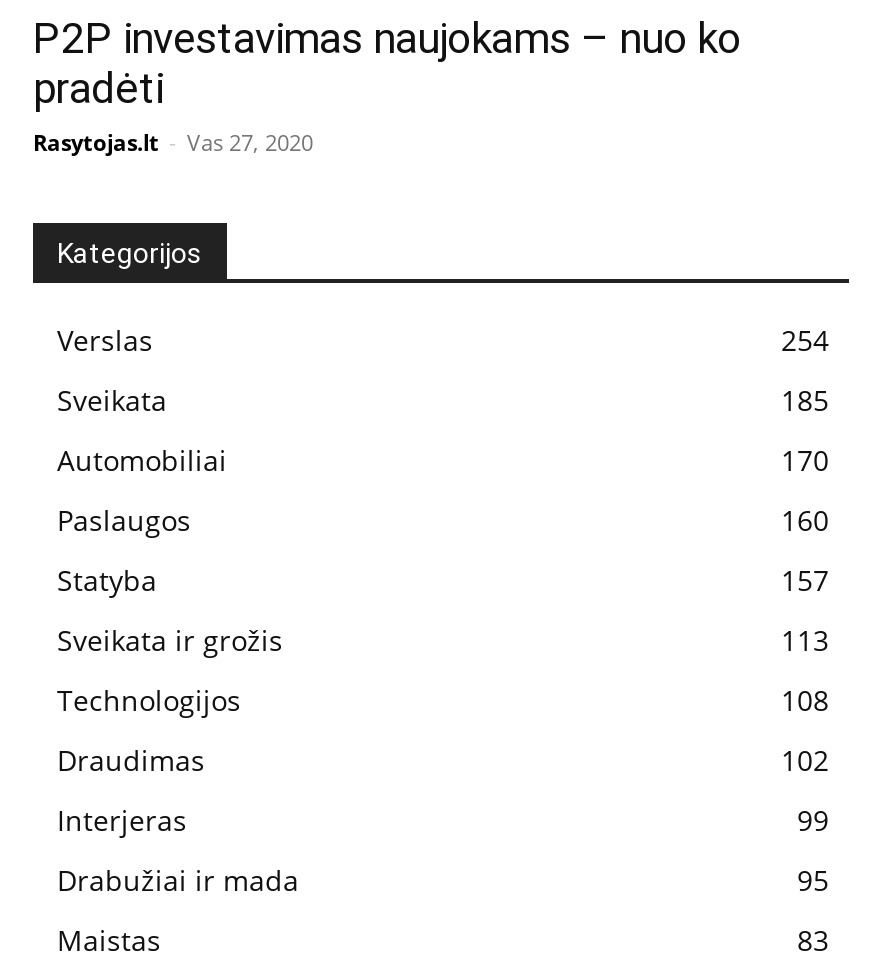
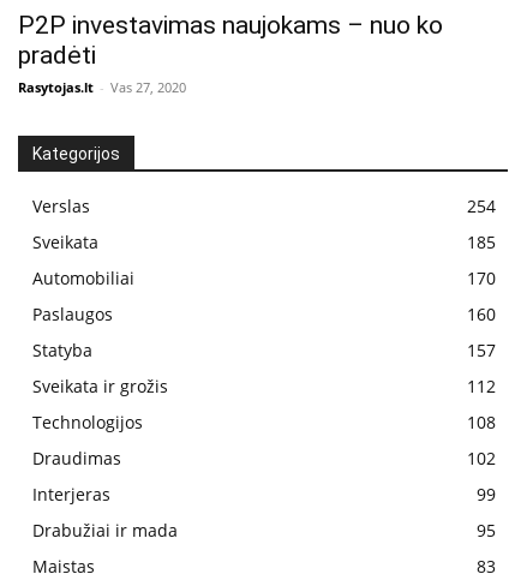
[781,622,829,660] 113 -> [467,375,496,398] 112

